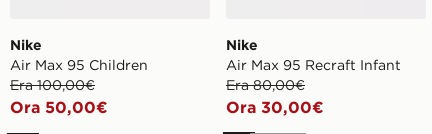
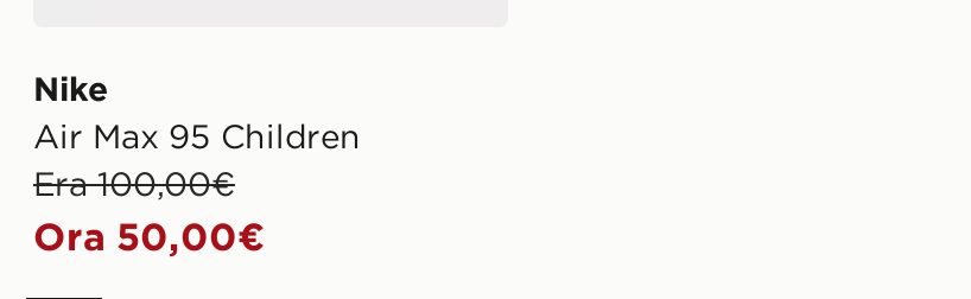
[226,36,401,117] Nike | Air Max 95 Recraft Infant | Era 80,00€ | Ora 30,00€ -> none

